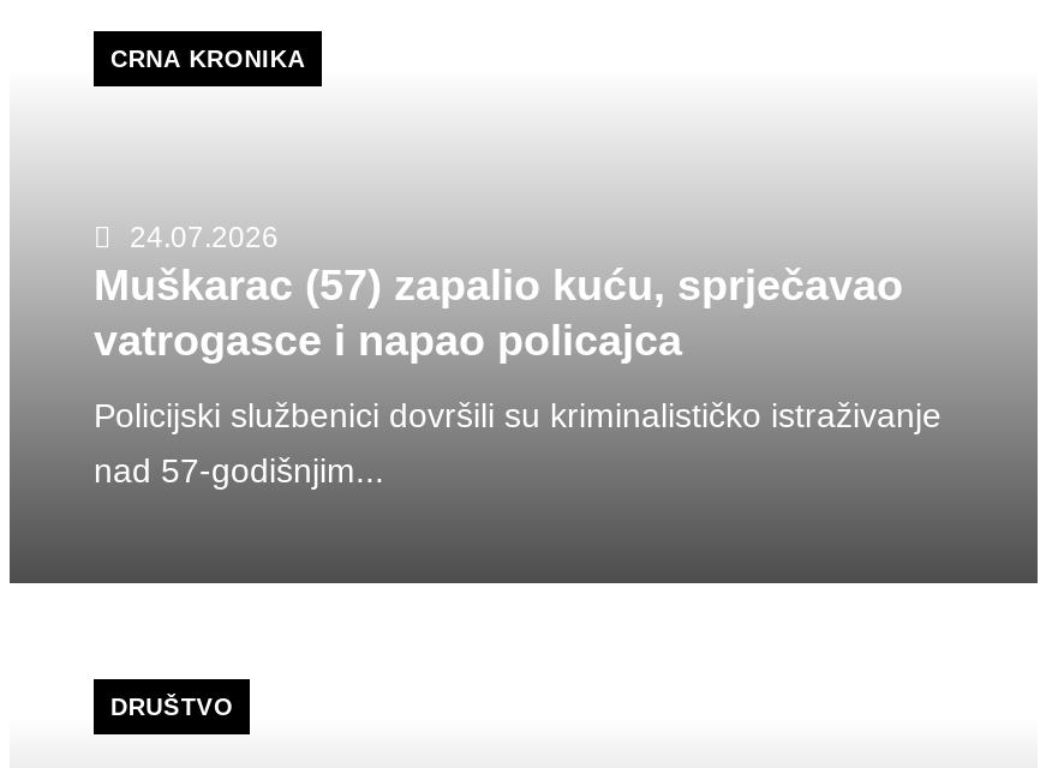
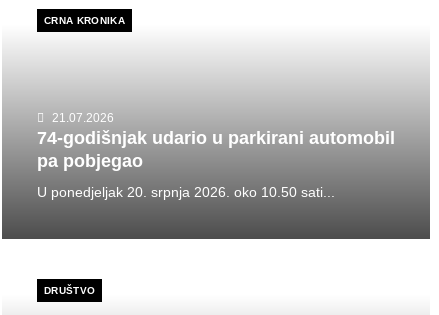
[94,221,903,365] 24.07.2026 | Muškarac (57) zapalio kuću, sprječavao | vatrogasce i napao policajca -> [37,111,395,171] 21.07.2026 | 74-godišnjak udario u parkirani automobil | pa pobjegao
[94,396,942,490] Policijski službenici dovršili su kriminalističko istraživanje | nad 57-godišnjim... -> [37,184,335,200] U ponedjeljak 20. srpnja 2026. oko 10.50 sati...

